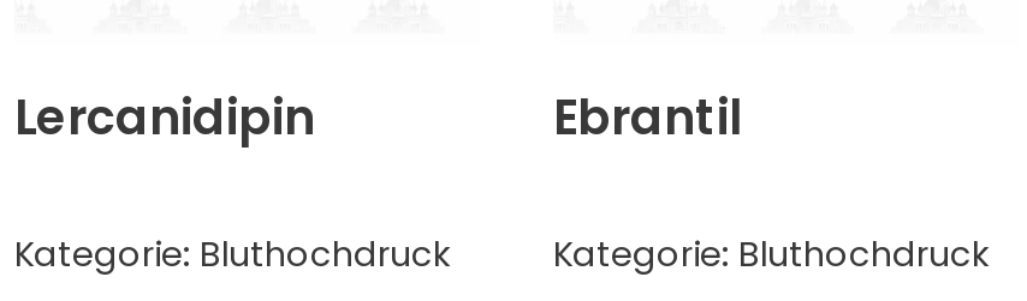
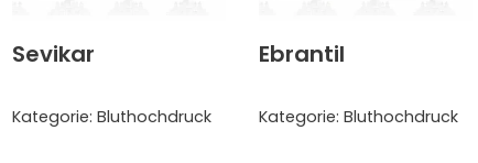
[14,84,315,151] Lercanidipin -> [12,39,95,69] Sevikar

